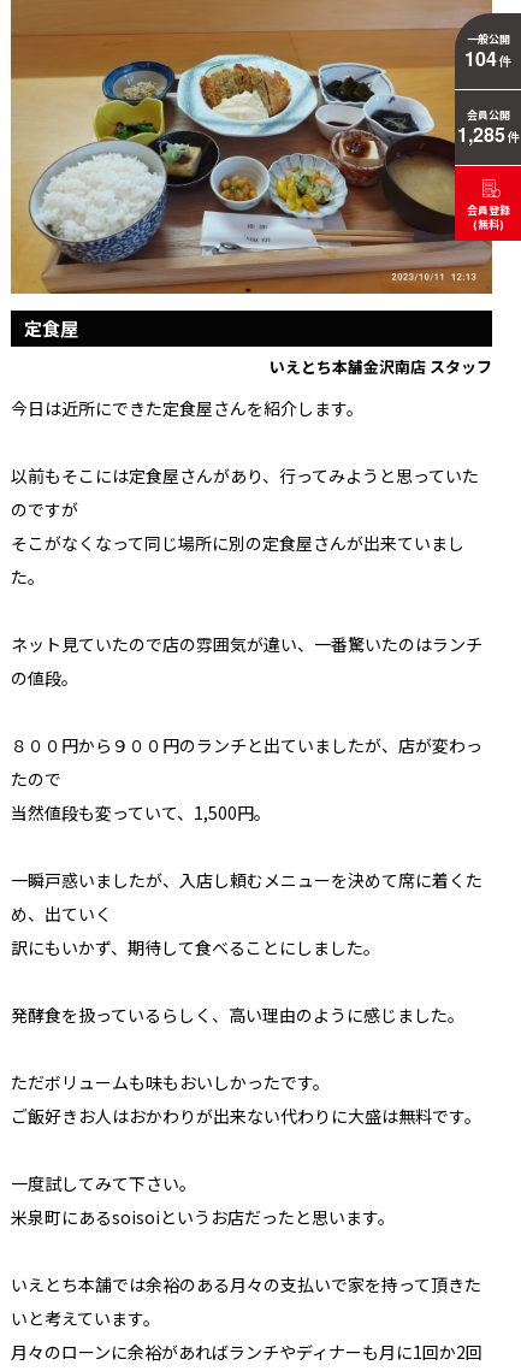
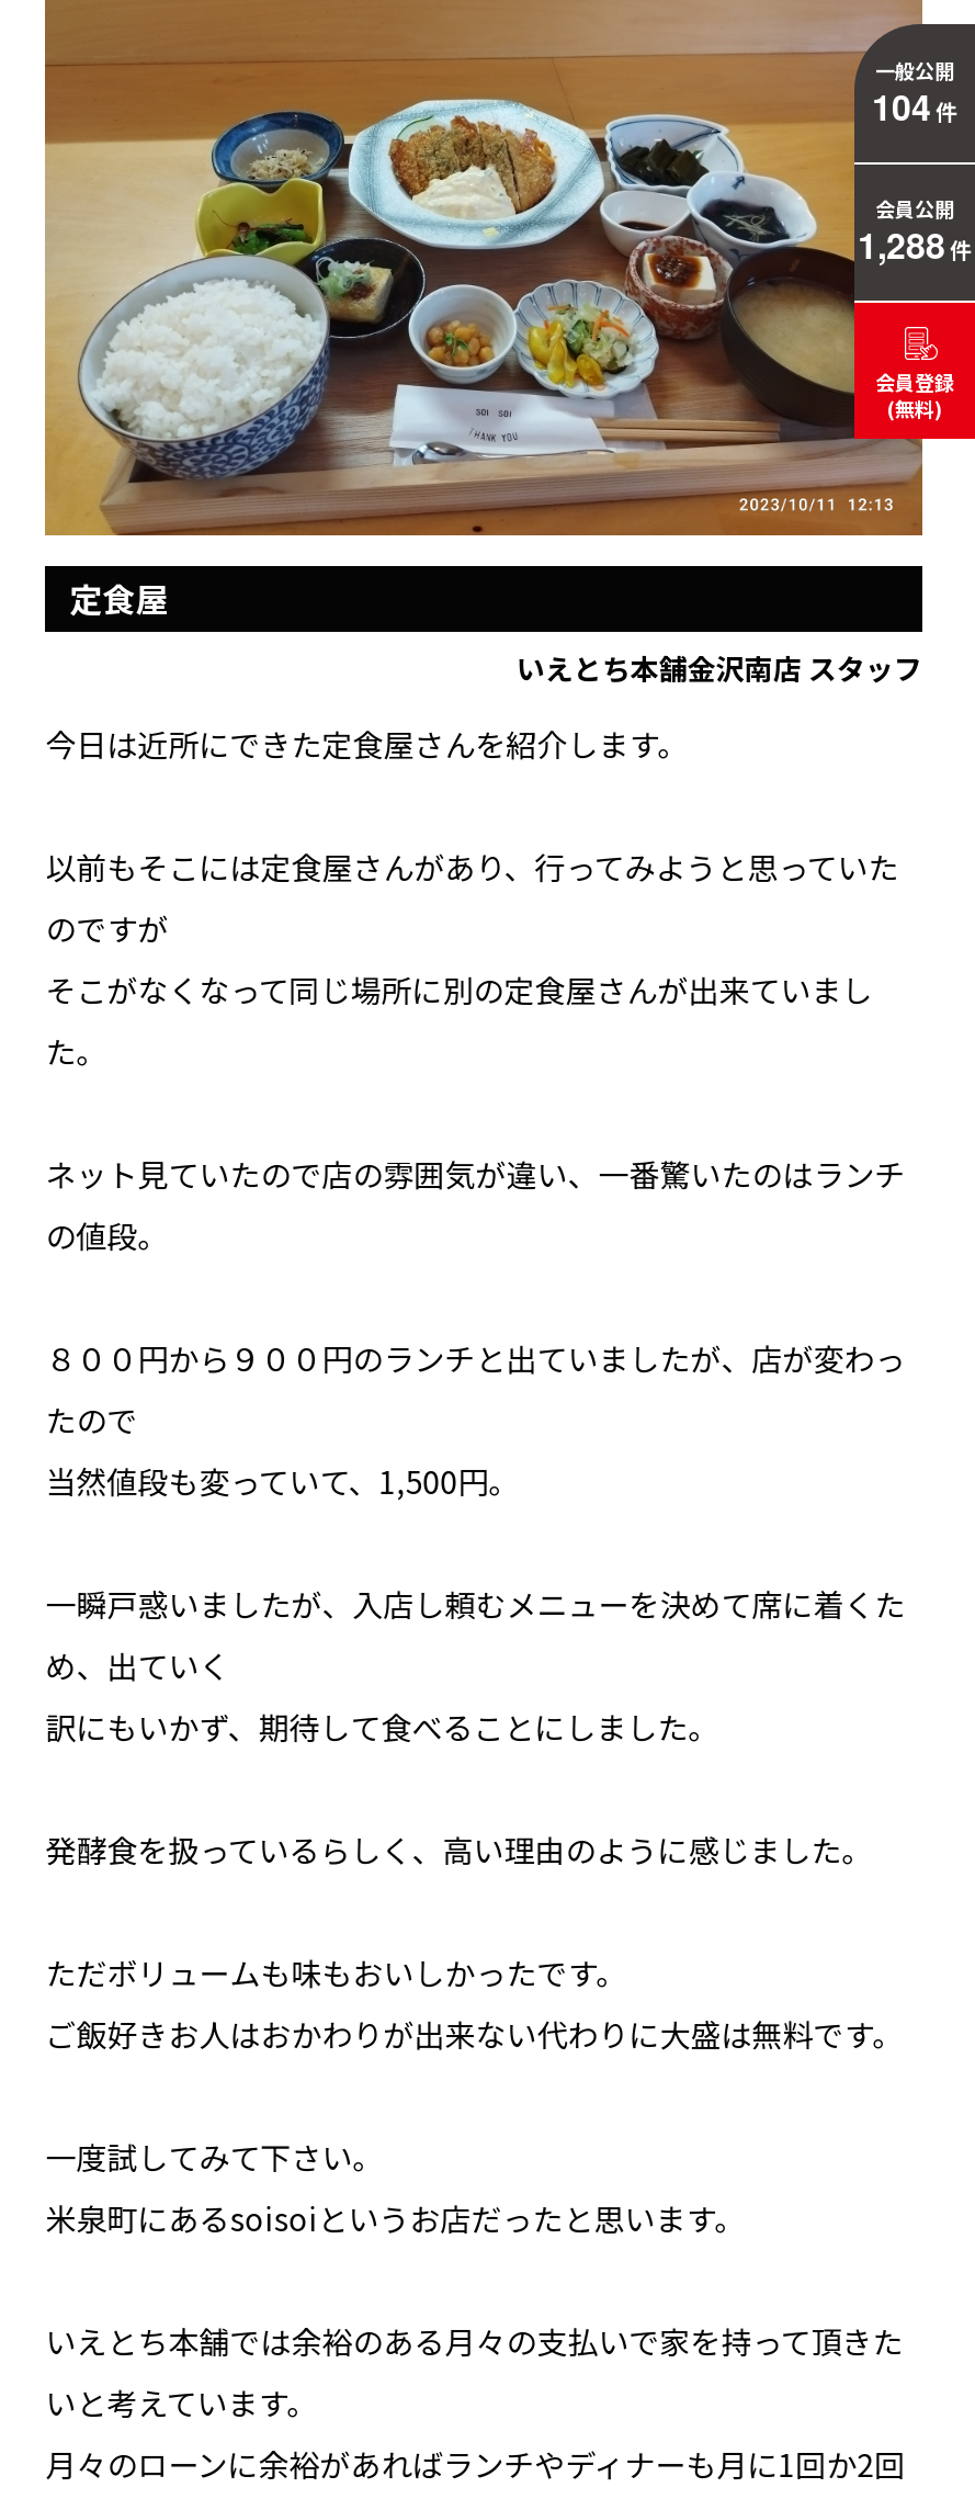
[457,120,519,148] 1,285 件 -> [858,219,972,270] 1,288 件

